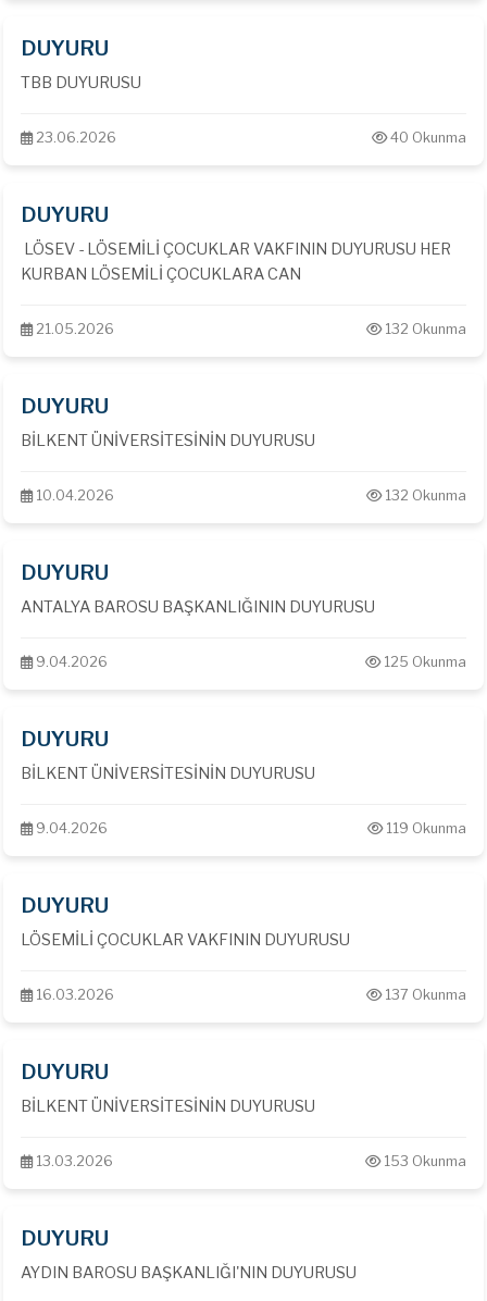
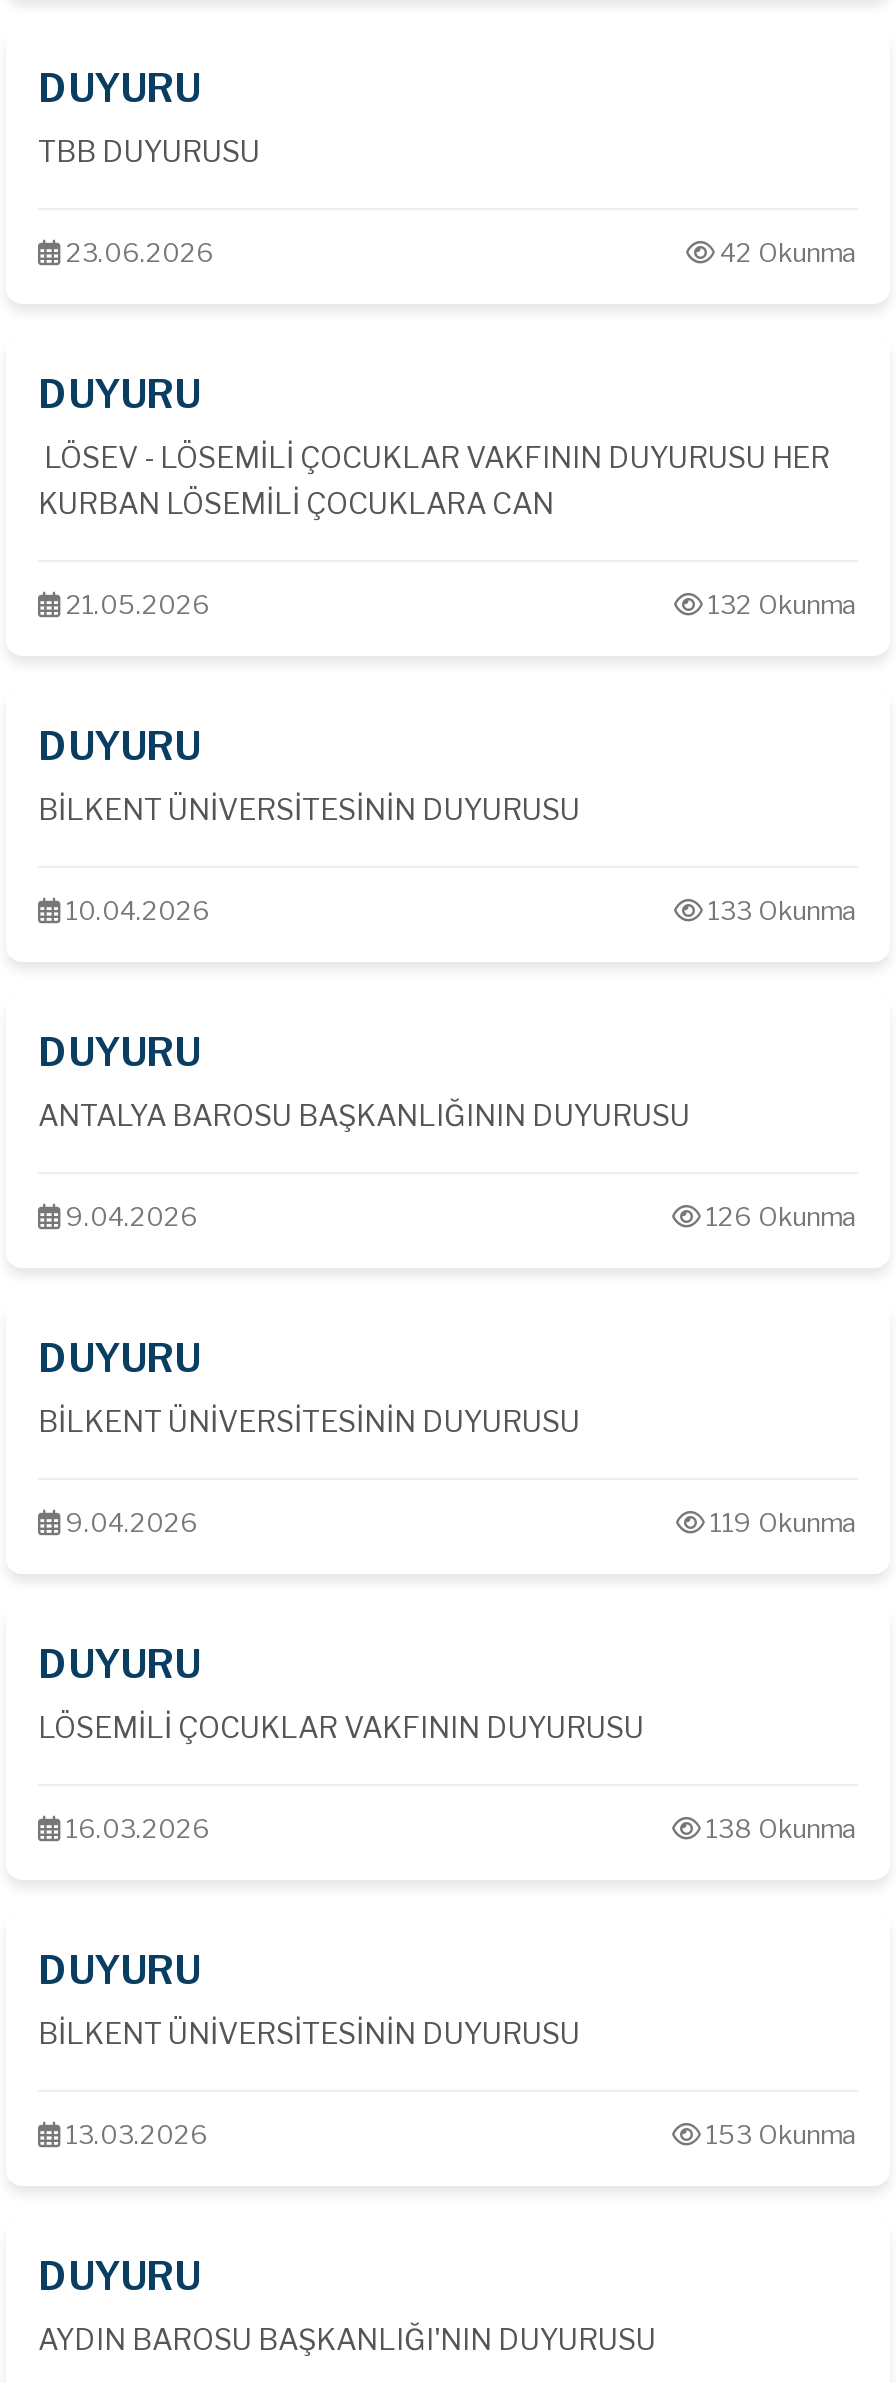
[387,129,466,146] 40 Okunma -> [714,238,858,268] 42 Okunma
[382,487,466,504] 132 Okunma -> [702,896,858,926] 133 Okunma
[380,654,466,670] 125 Okunma -> [700,1202,858,1232] 126 Okunma
[382,987,466,1003] 137 Okunma -> [700,1814,858,1844] 138 Okunma

